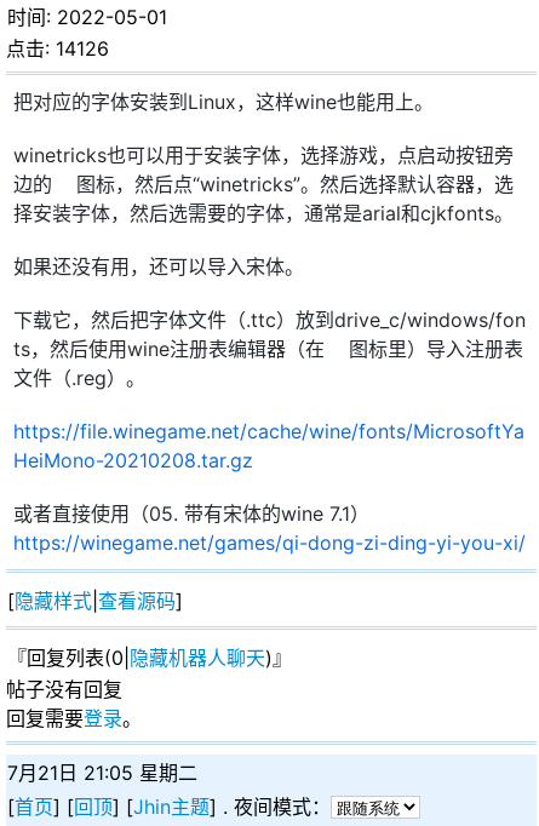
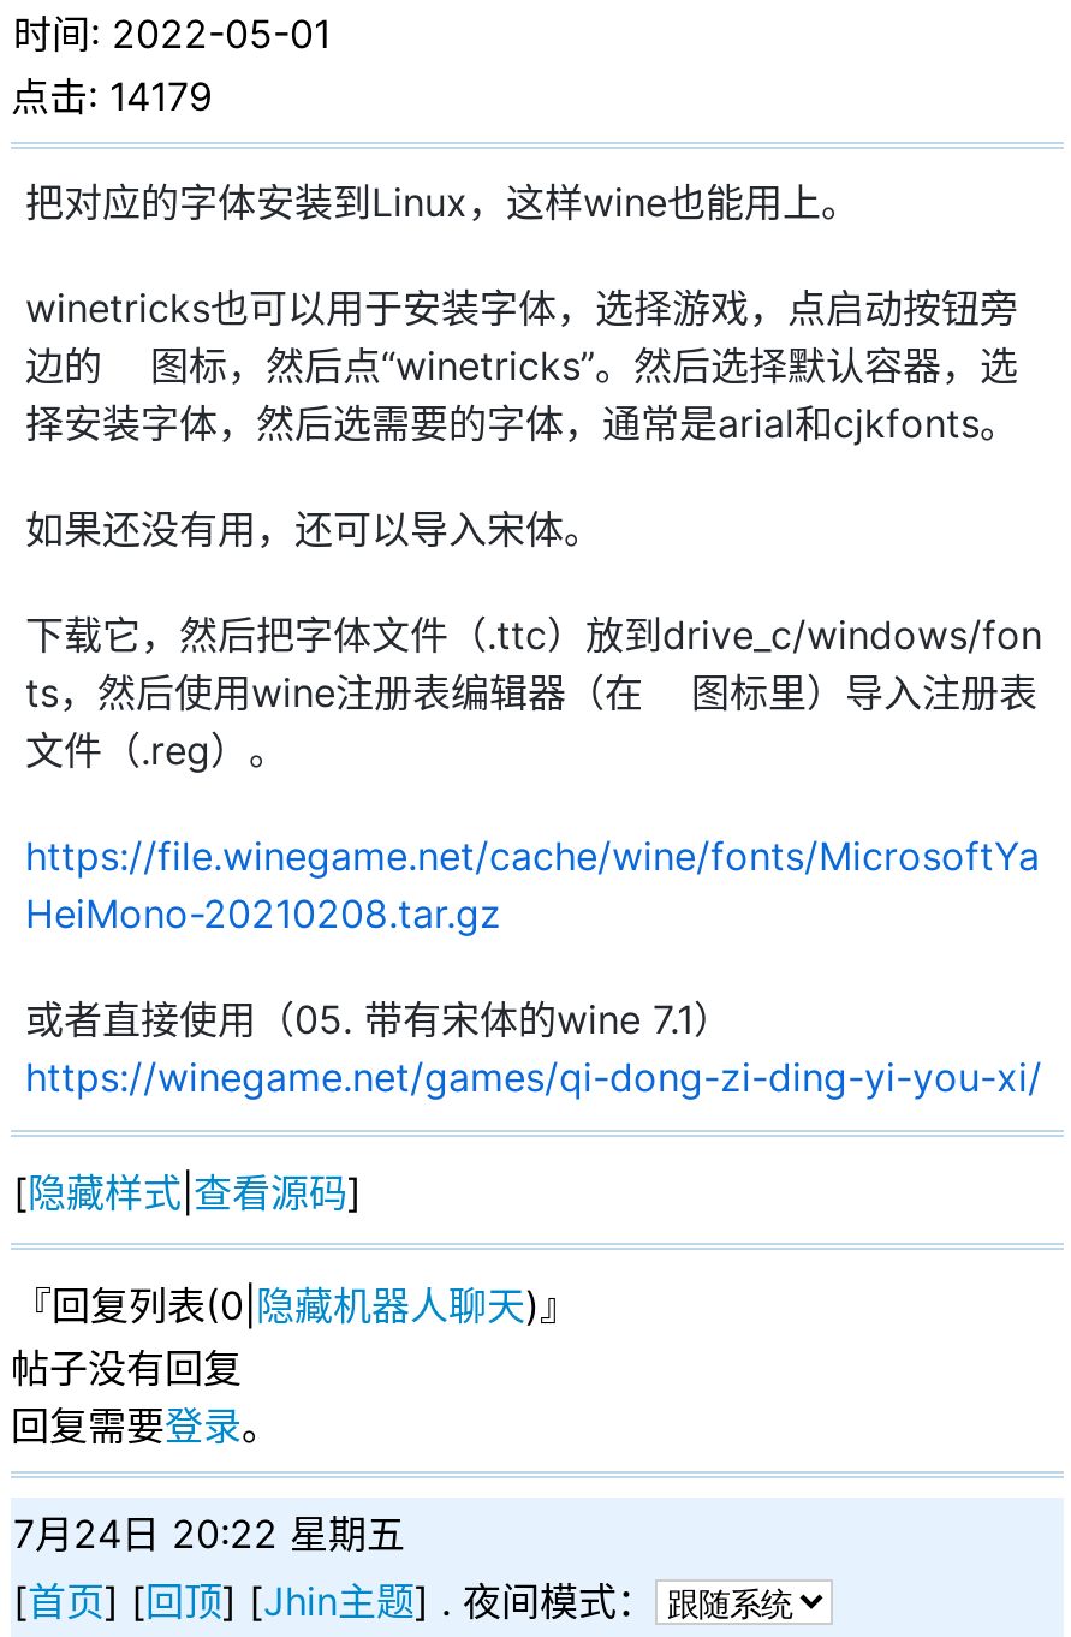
[6,36,109,61] 点击: 14126 -> [11,72,213,120] 点击: 14179
[7,761,197,785] 7月21日 21:05 星期二 -> [13,1510,405,1558] 7月24日 20:22 星期五

